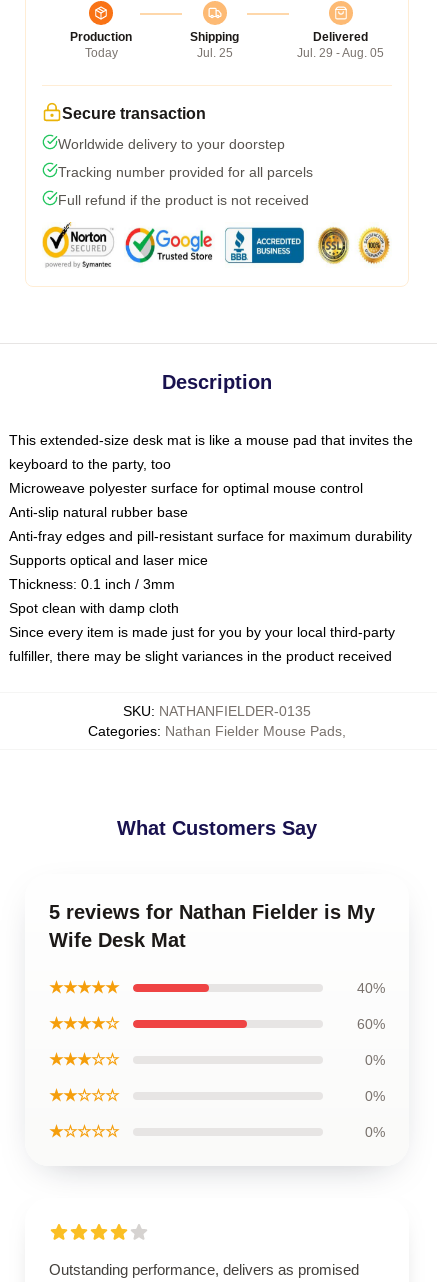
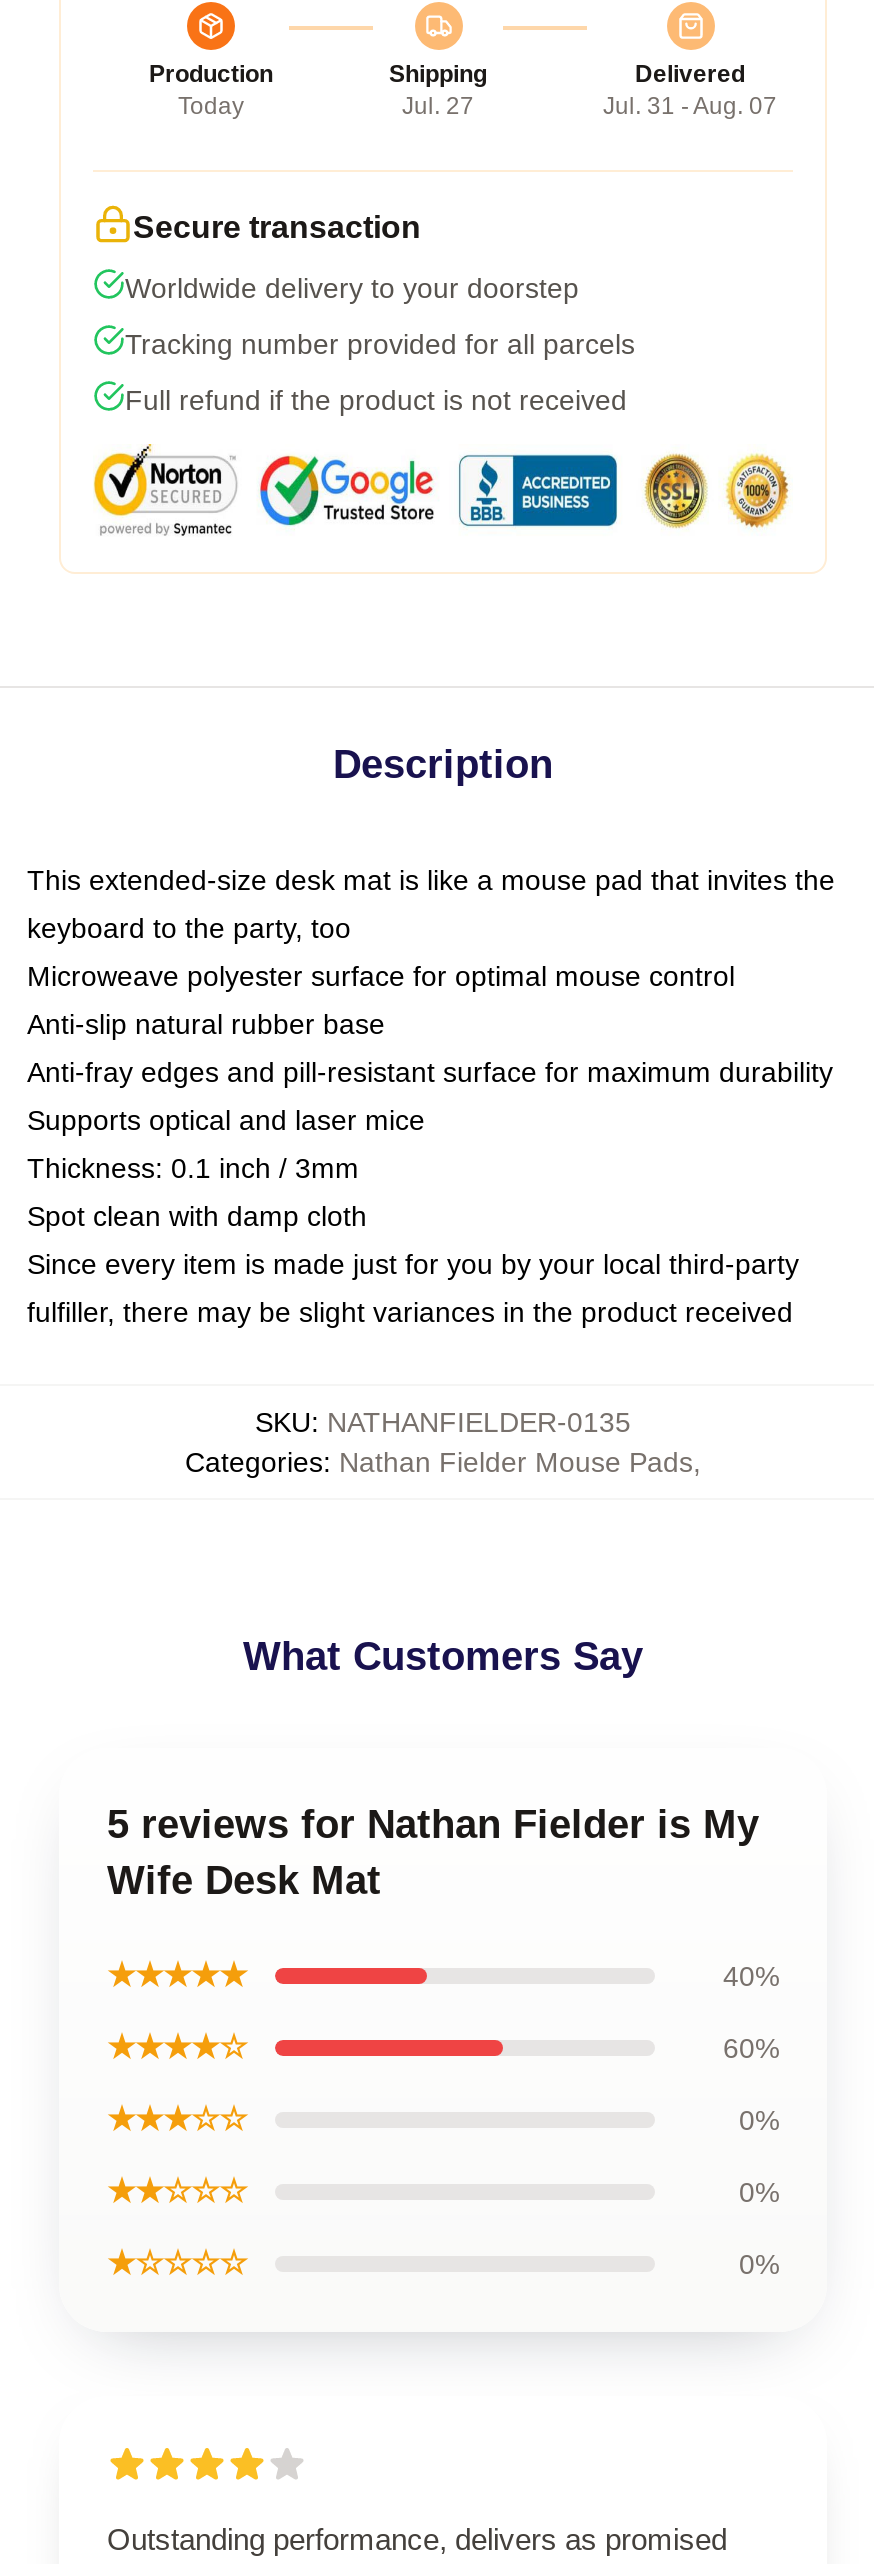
[196,46,232,60] Jul. 25 -> [402,91,474,119] Jul. 27
[297,46,384,60] Jul. 29 - Aug. 05 -> [603,91,777,119] Jul. 31 - Aug. 07

